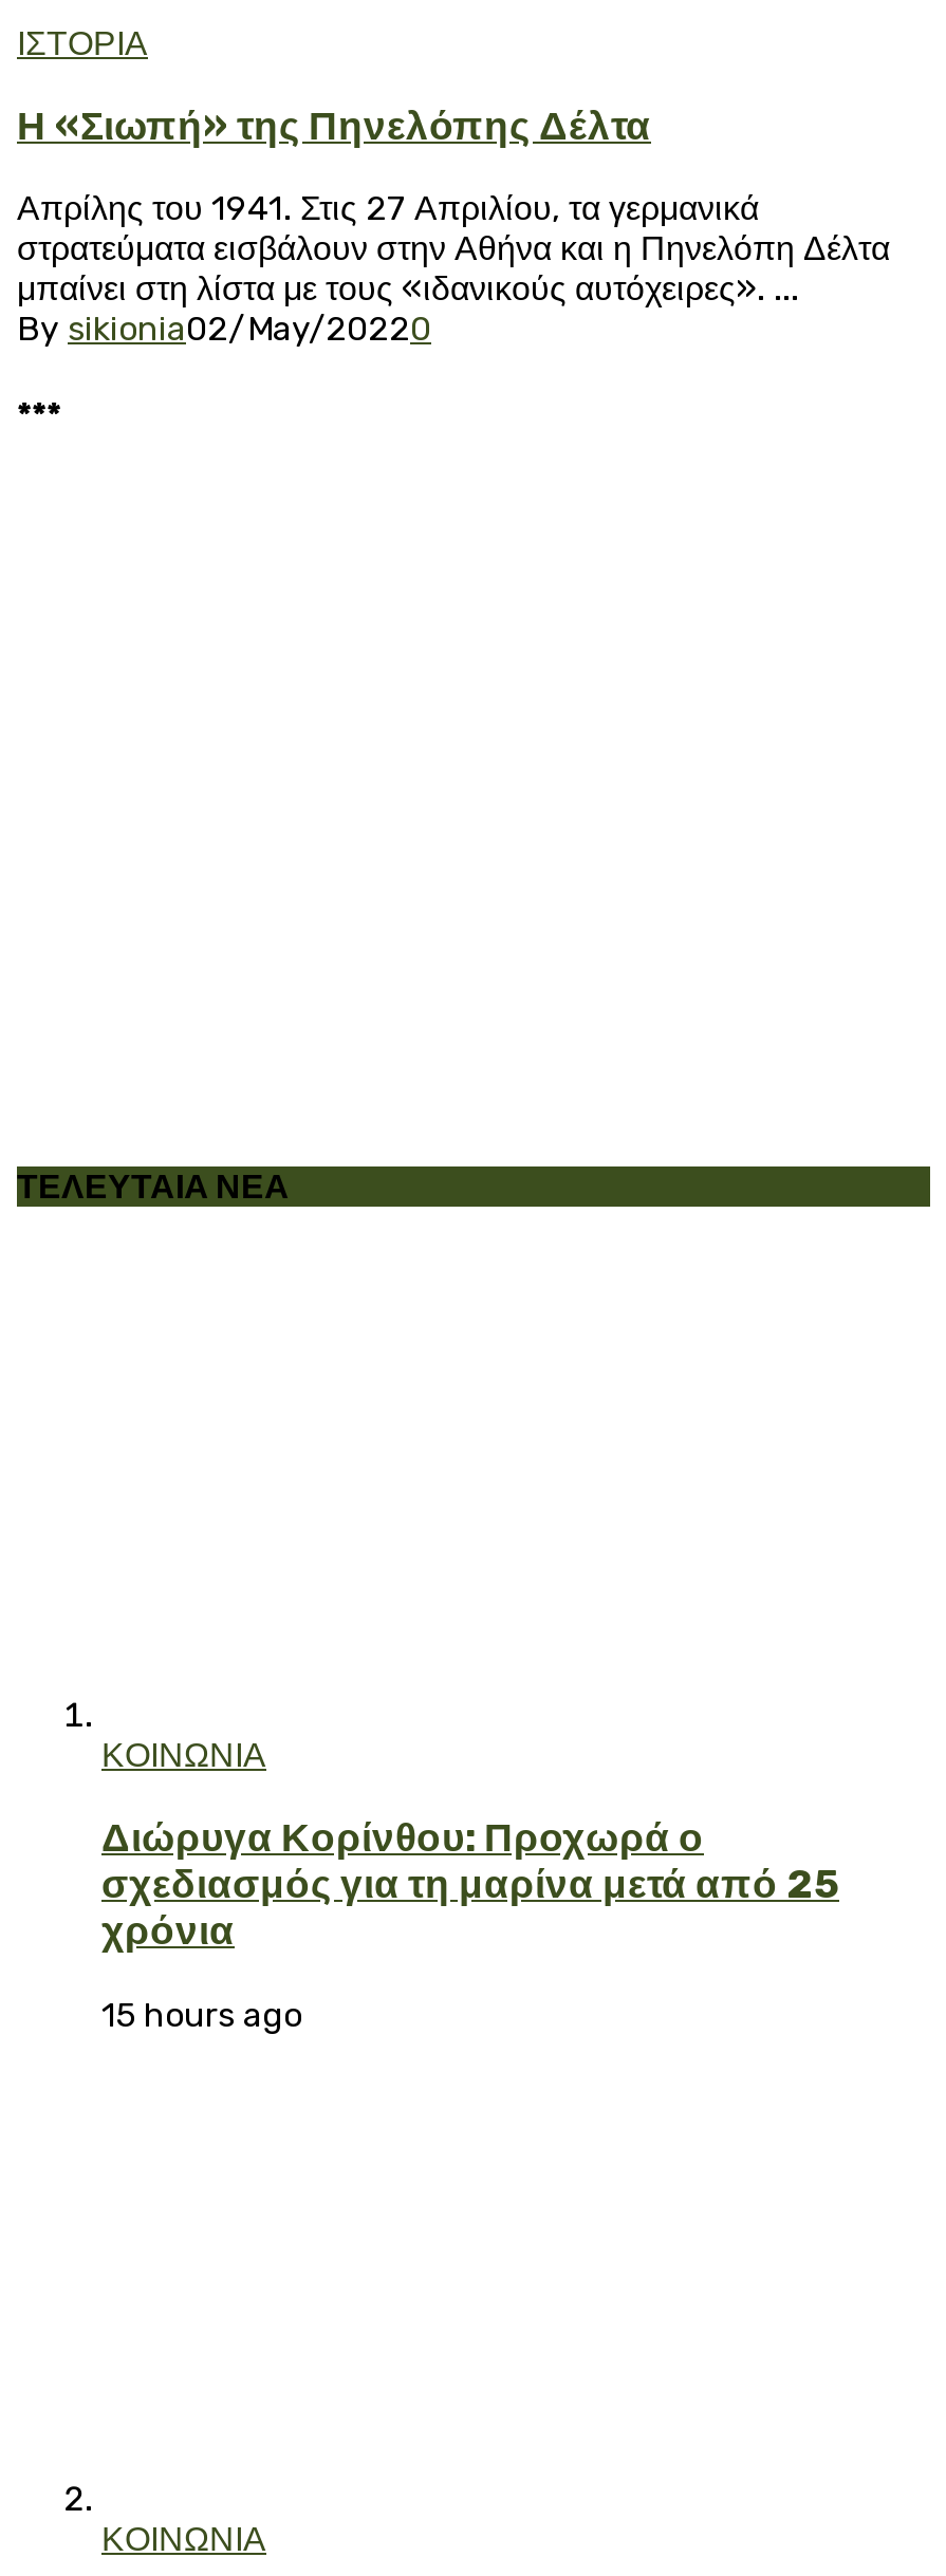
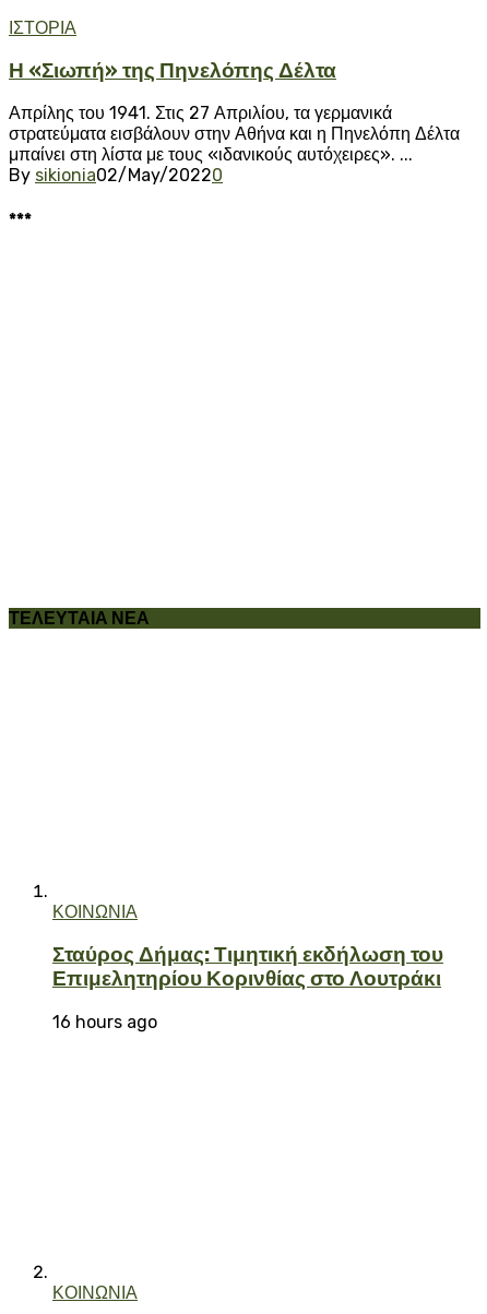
[101,1815,839,1955] Διώρυγα Κορίνθου: Προχωρά ο | σχεδιασμός για τη μαρίνα μετά από 25 | χρόνια -> [52,943,443,991] Σταύρος Δήμας: Τιμητική εκδήλωση του | Επιμελητηρίου Κορινθίας στο Λουτράκι
[101,1994,302,2035] 15 hours ago -> [52,1011,157,1032] 16 hours ago

